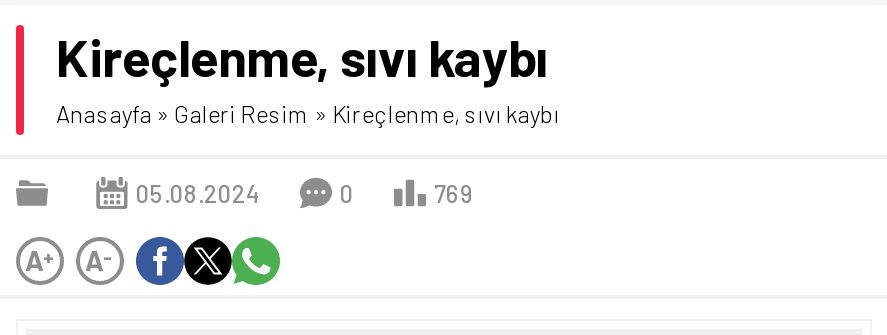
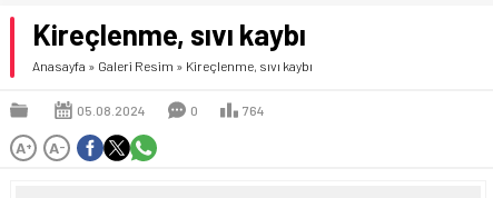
[434,180,474,208] 769 -> [243,103,265,118] 764

